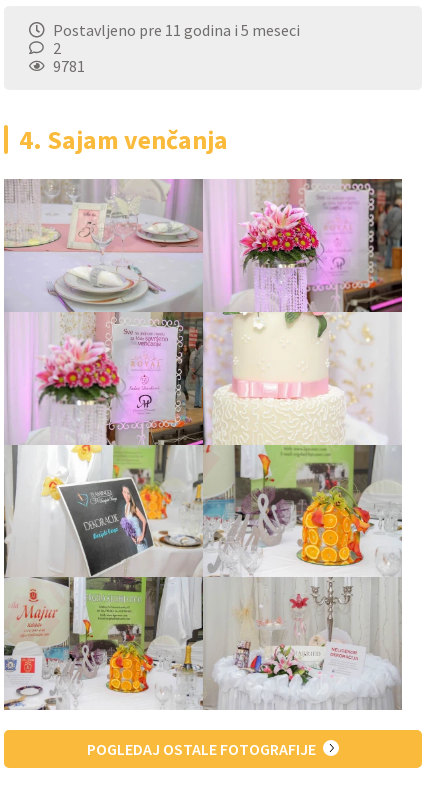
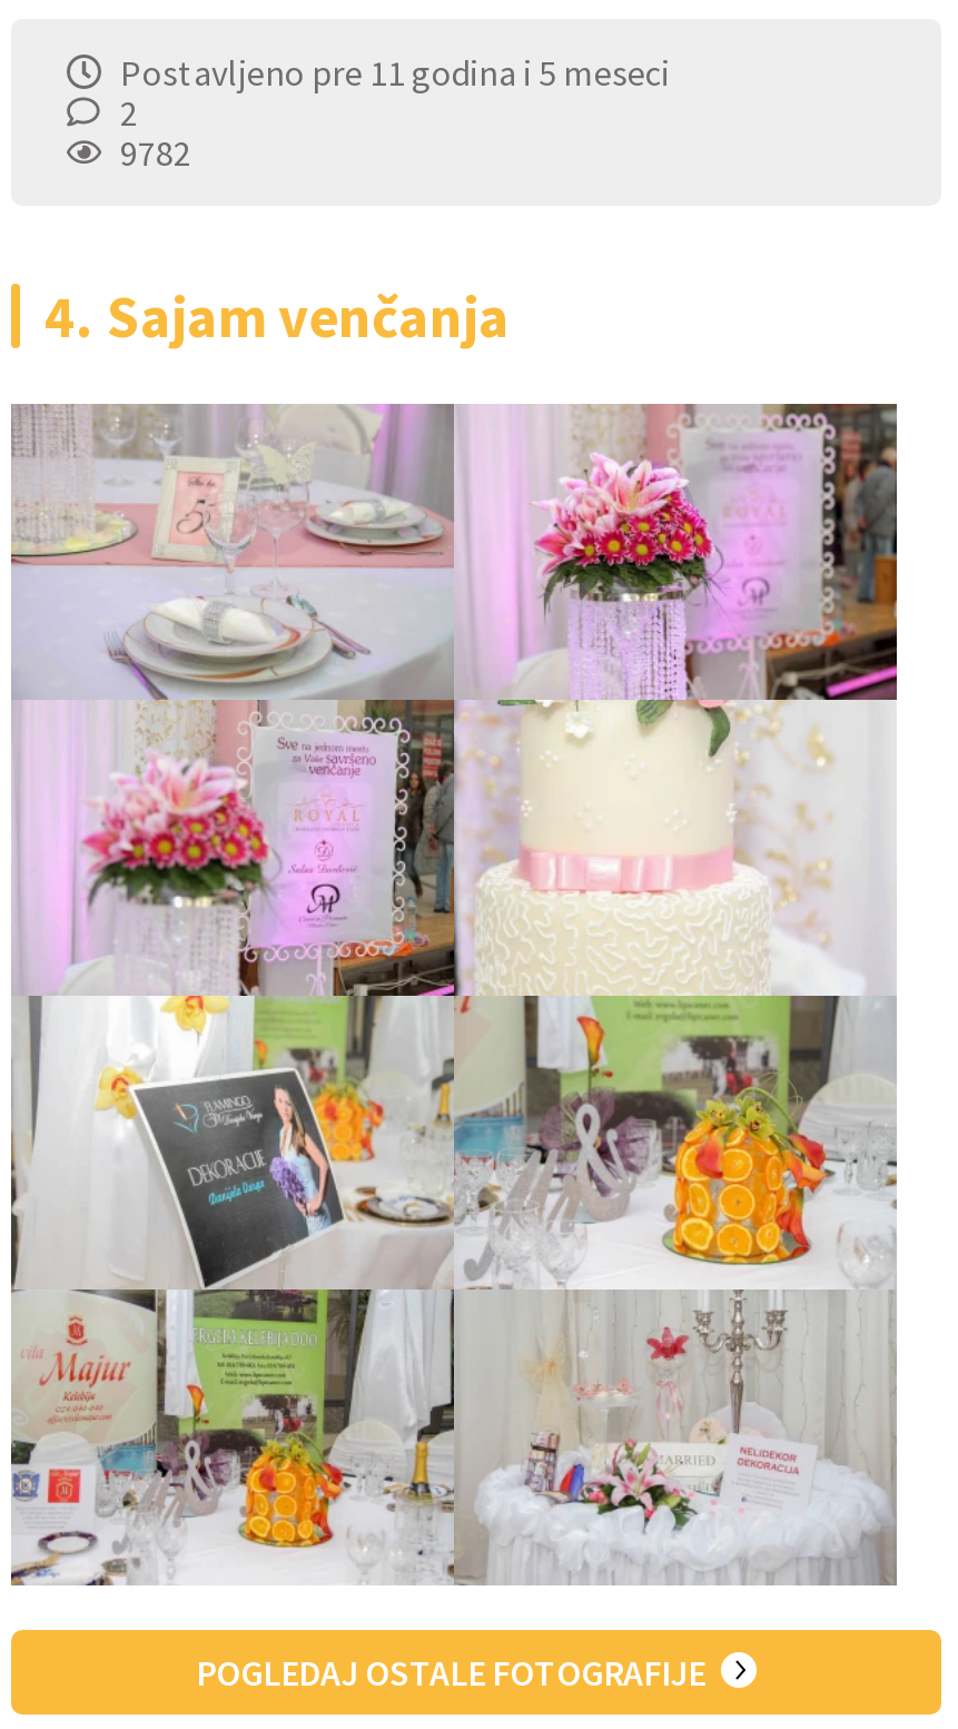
[53,56,85,76] 9781 -> [120,131,191,176] 9782

